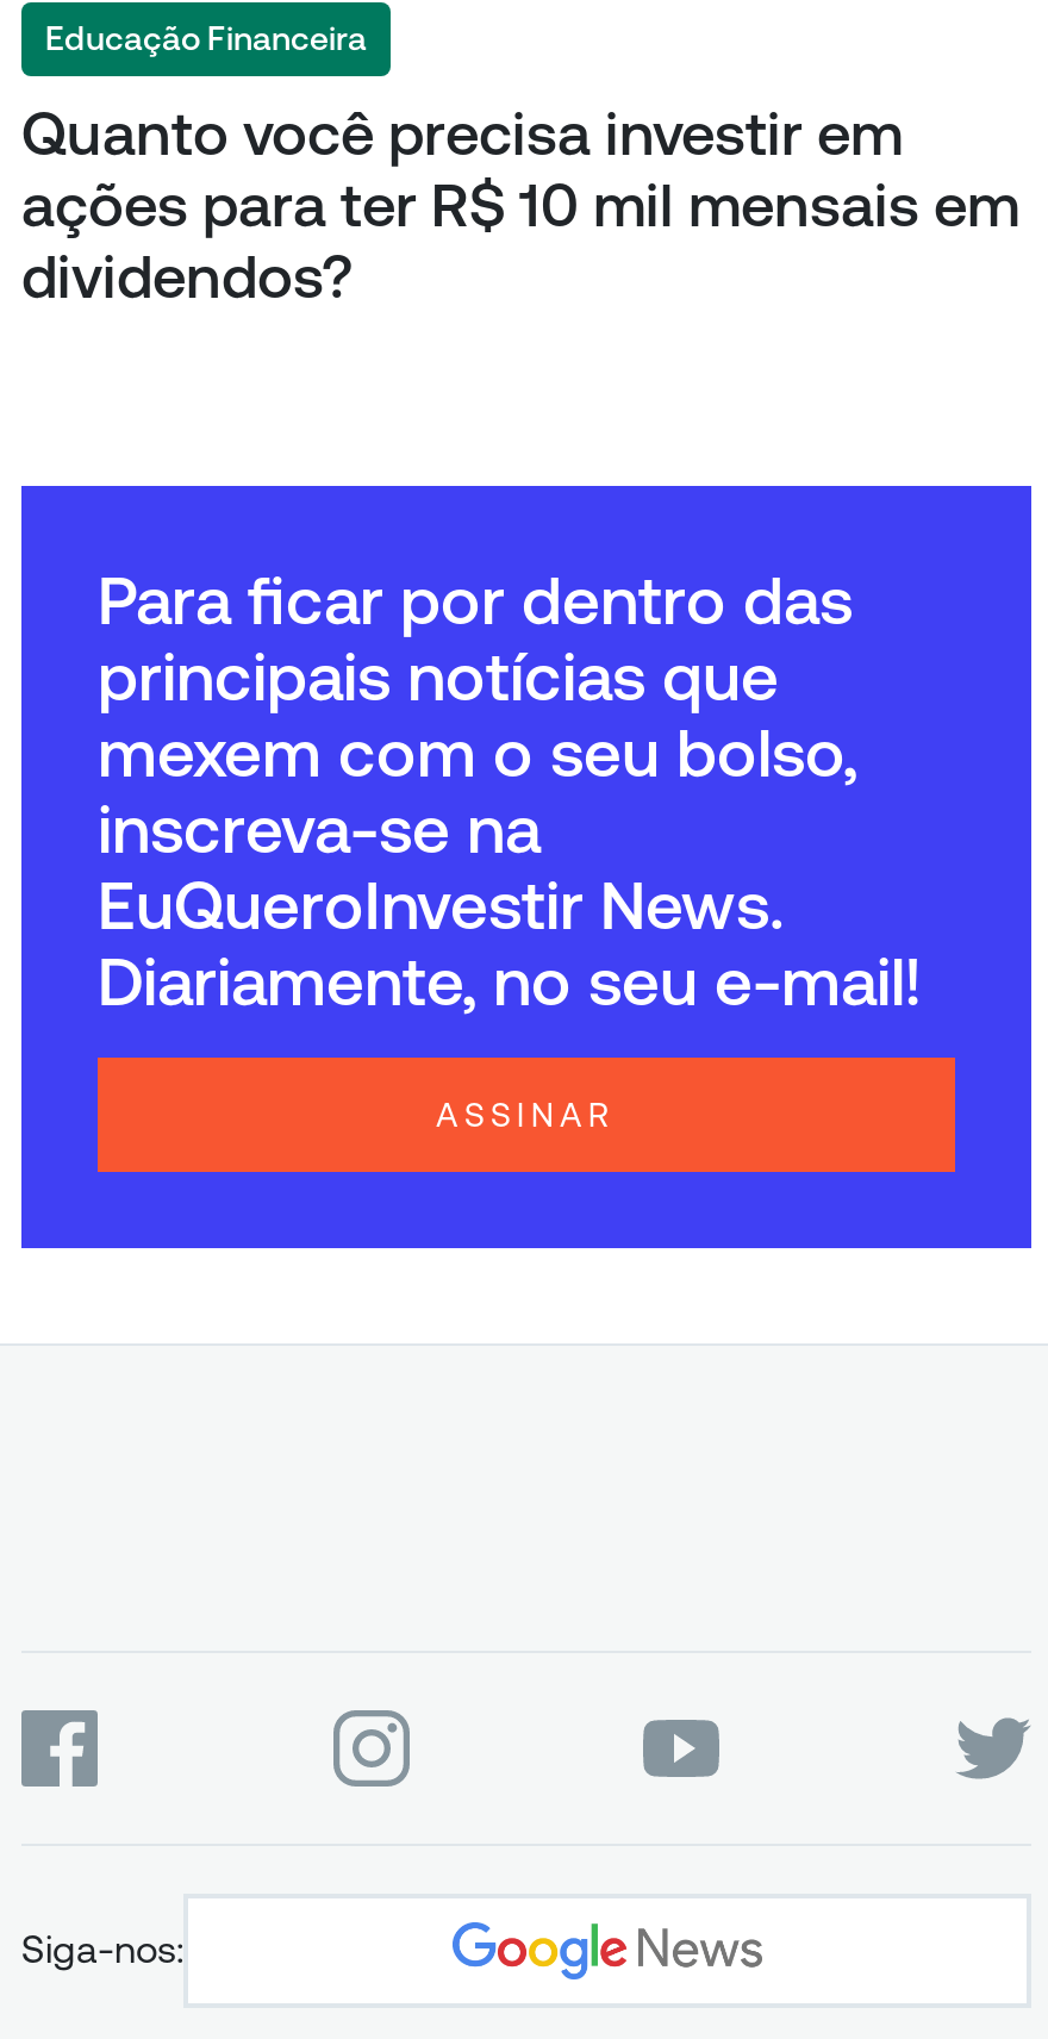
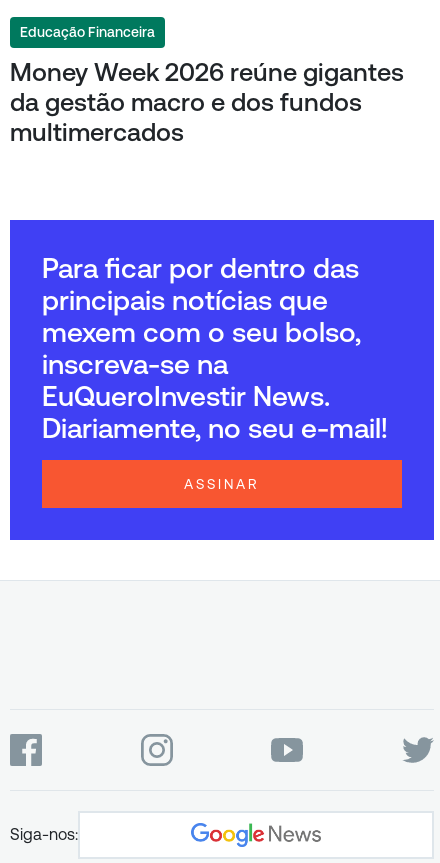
[21,99,1019,311] Quanto você precisa investir em | ações para ter R$ 10 mil mensais em | dividendos? -> [10,58,404,147] Money Week 2026 reúne gigantes | da gestão macro e dos fundos | multimercados

